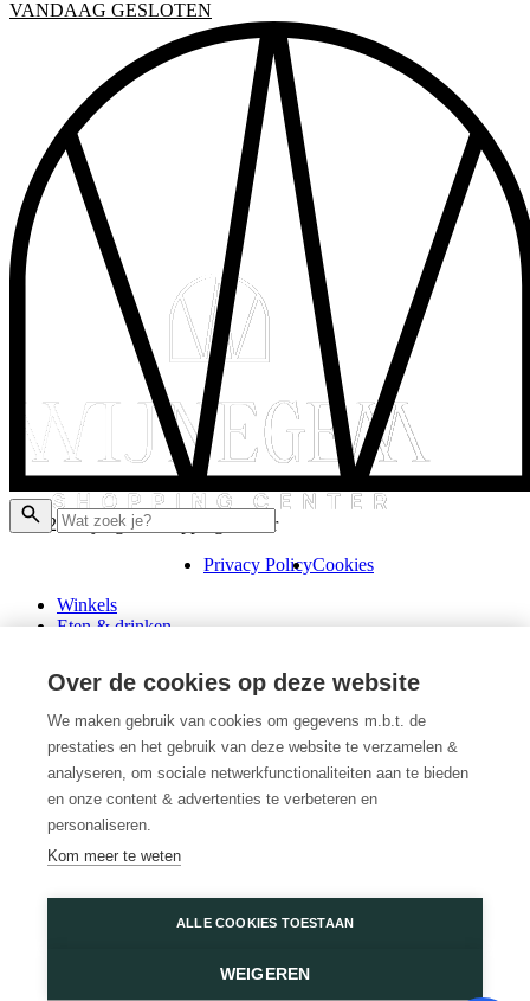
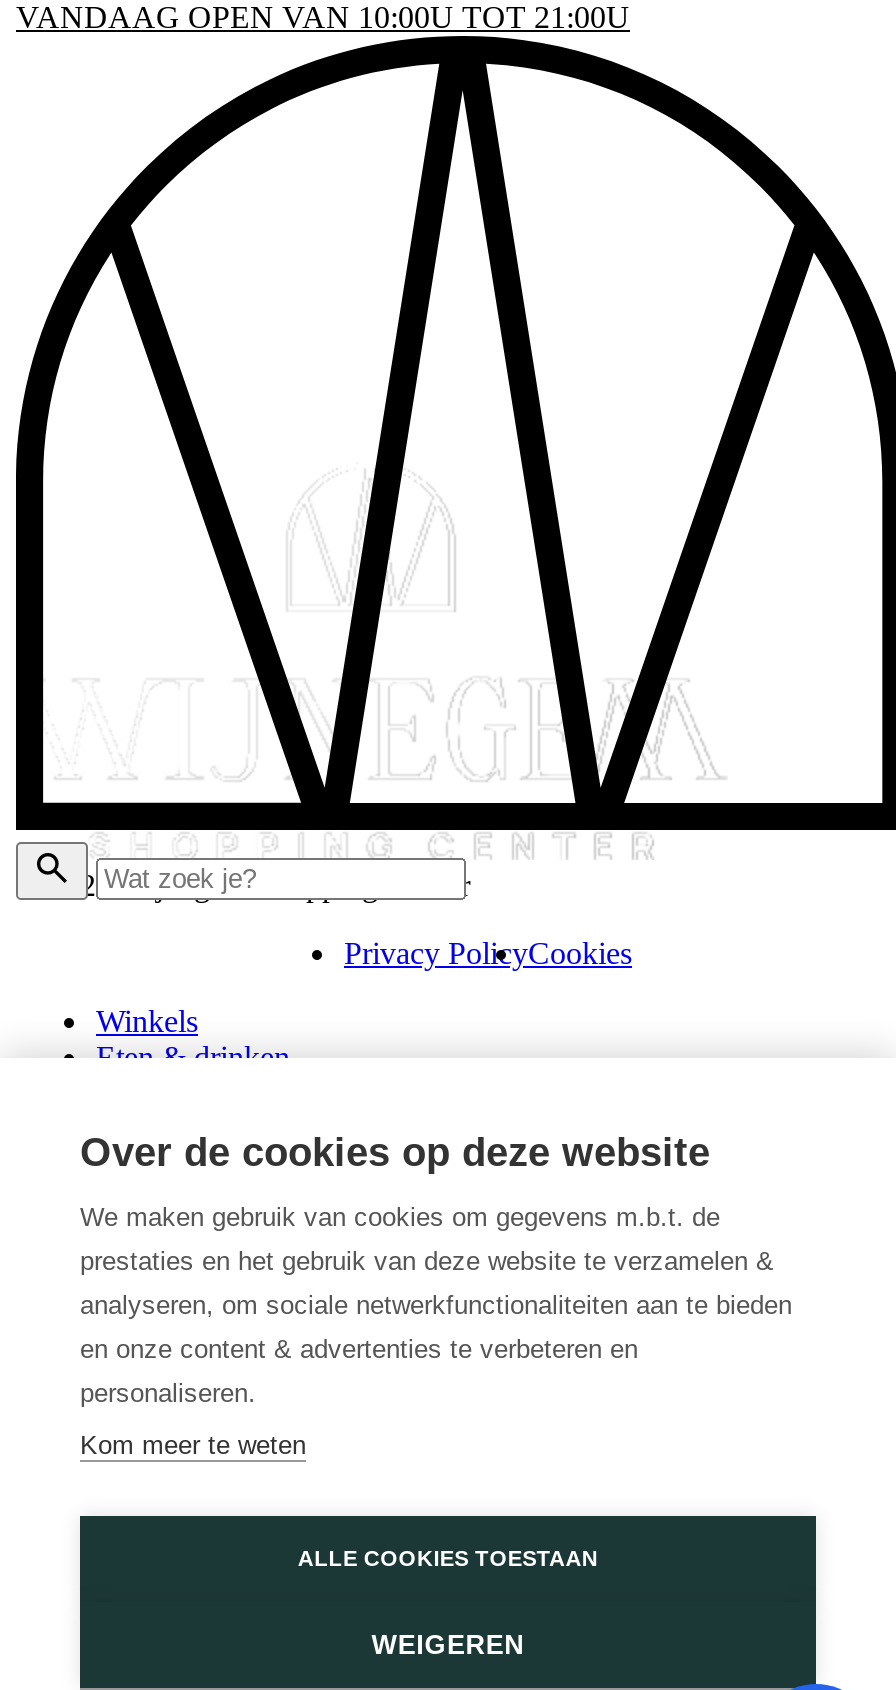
[9,0,212,20] VANDAAG GESLOTEN -> [16,0,630,34] VANDAAG OPEN VAN 10:00U TOT 21:00U

